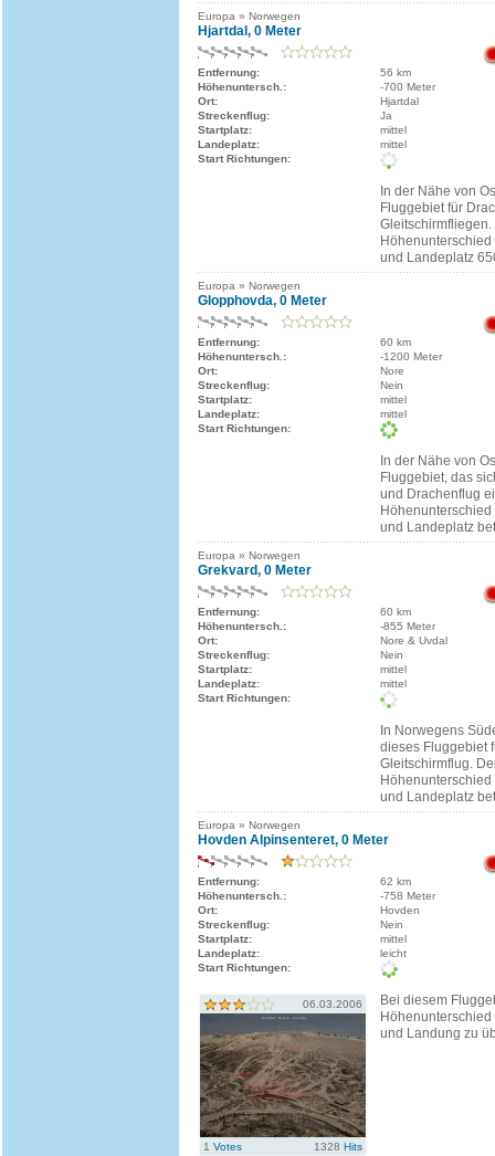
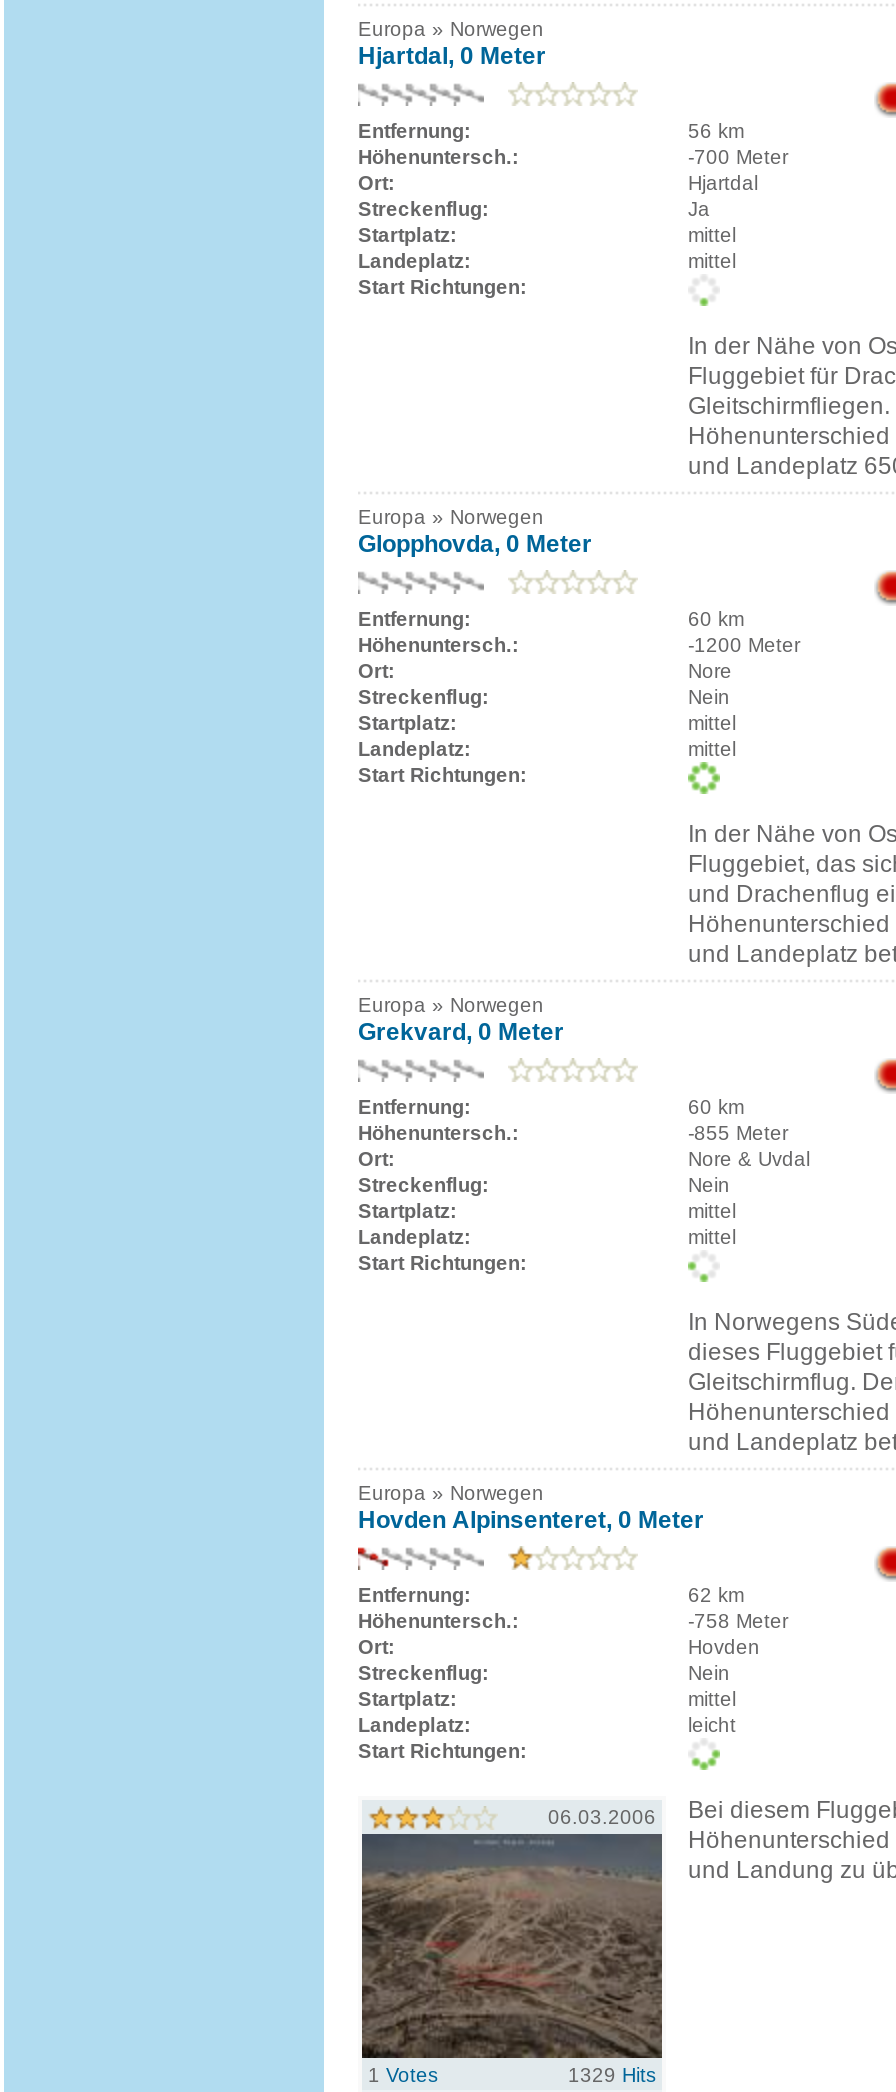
[314,1141,362,1153] 1328 Hits -> [568,2064,656,2086] 1329 Hits

